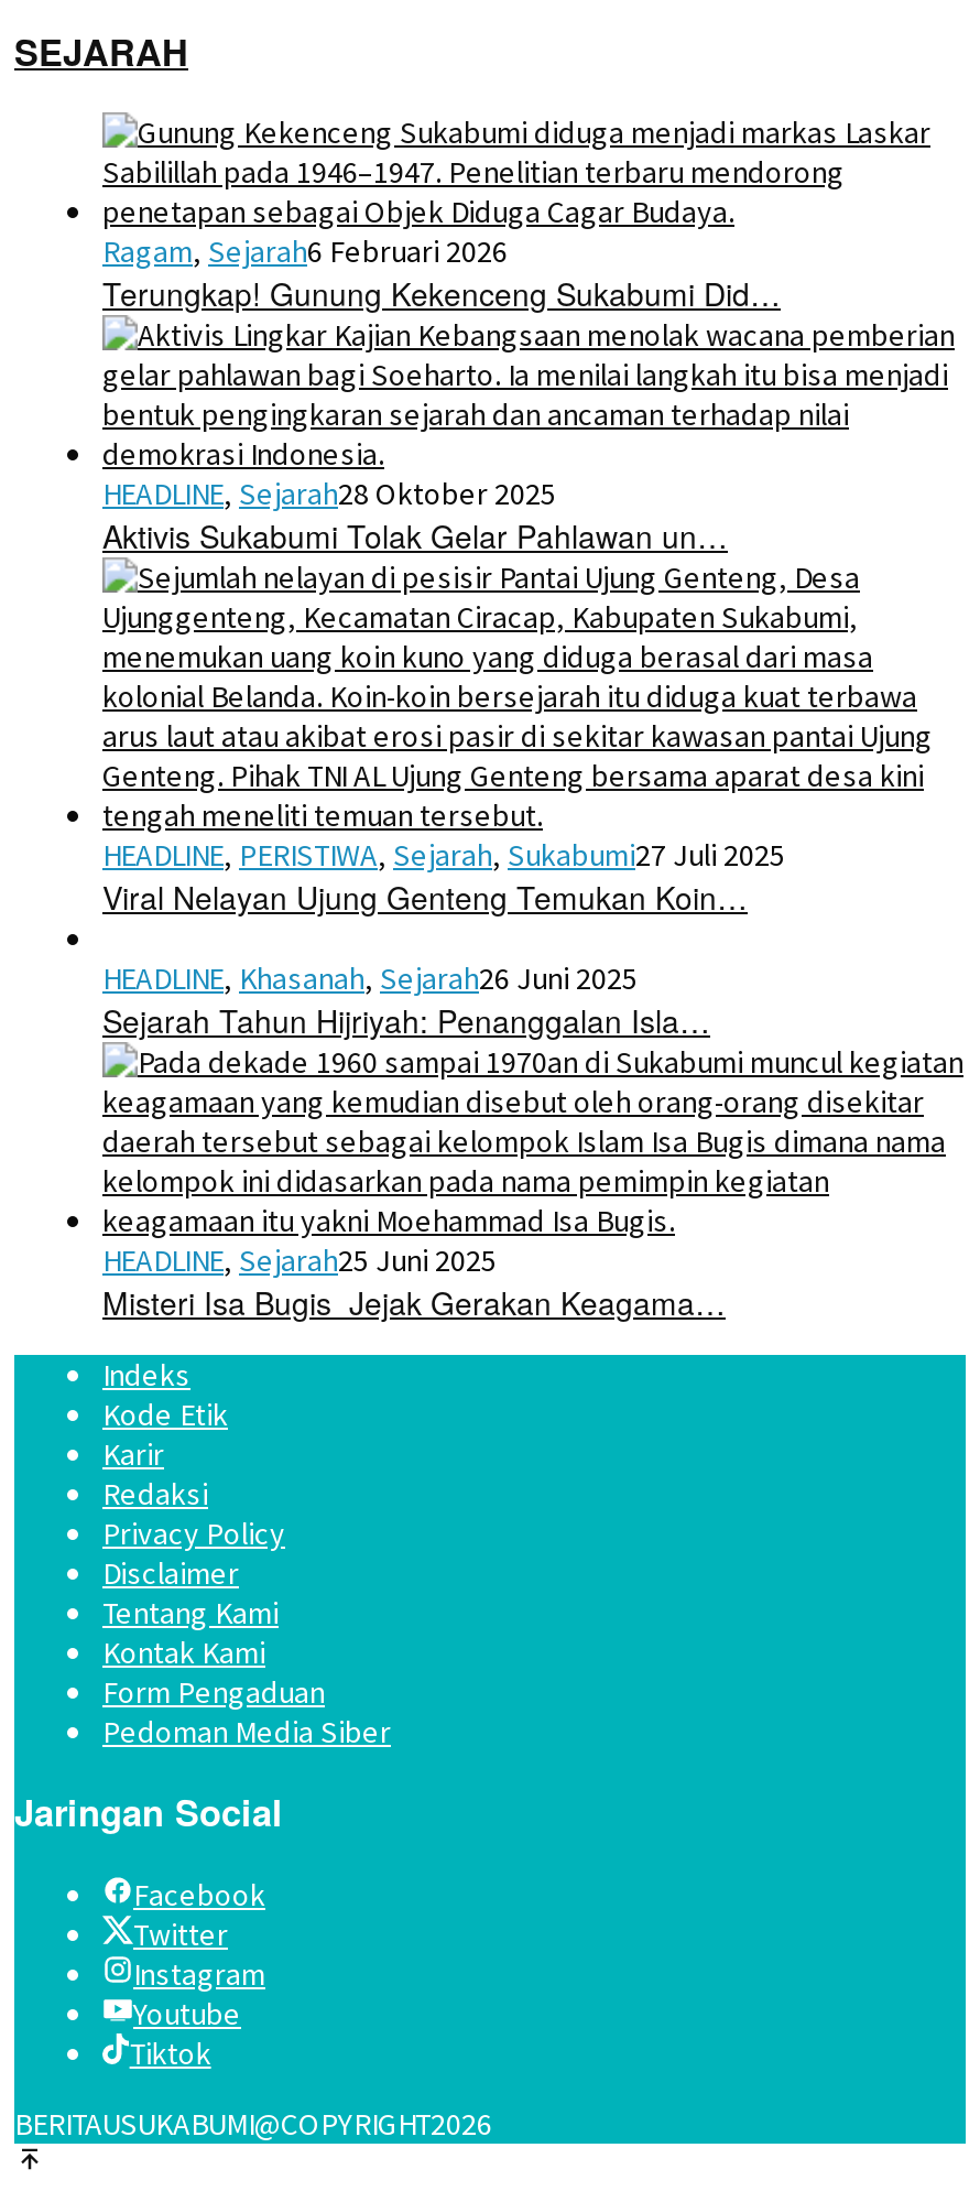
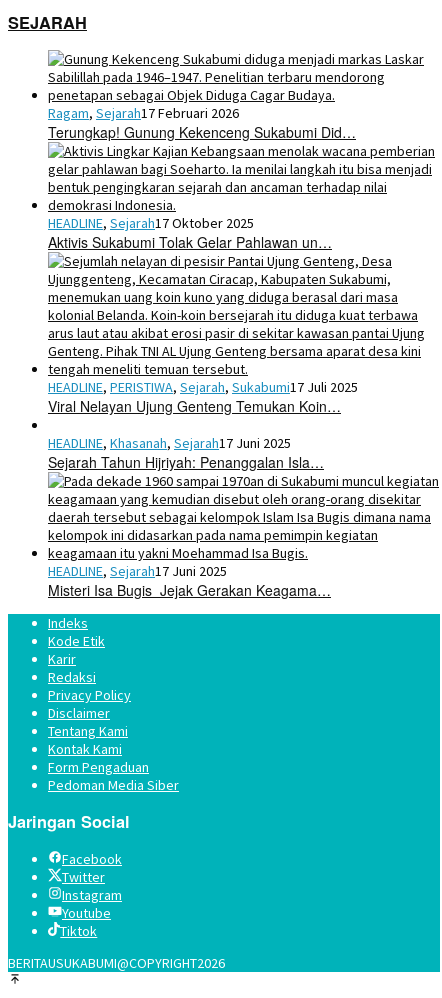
[102,232,508,271] Ragam, Sejarah6 Februari 2026 -> [48,104,239,122] Ragam, Sejarah17 Februari 2026
[102,474,556,514] HEADLINE, Sejarah28 Oktober 2025 -> [48,214,254,232] HEADLINE, Sejarah17 Oktober 2025
[102,835,785,875] HEADLINE, PERISTIWA, Sejarah, Sukabumi27 Juli 2025 -> [48,378,358,396] HEADLINE, PERISTIWA, Sejarah, Sukabumi17 Juli 2025
[102,959,638,998] HEADLINE, Khasanah, Sejarah26 Juni 2025 -> [48,434,291,452] HEADLINE, Khasanah, Sejarah17 Juni 2025
[102,1241,497,1280] HEADLINE, Sejarah25 Juni 2025 -> [48,562,227,580] HEADLINE, Sejarah17 Juni 2025

